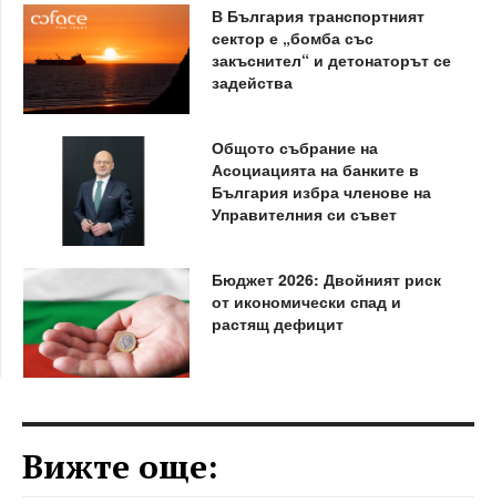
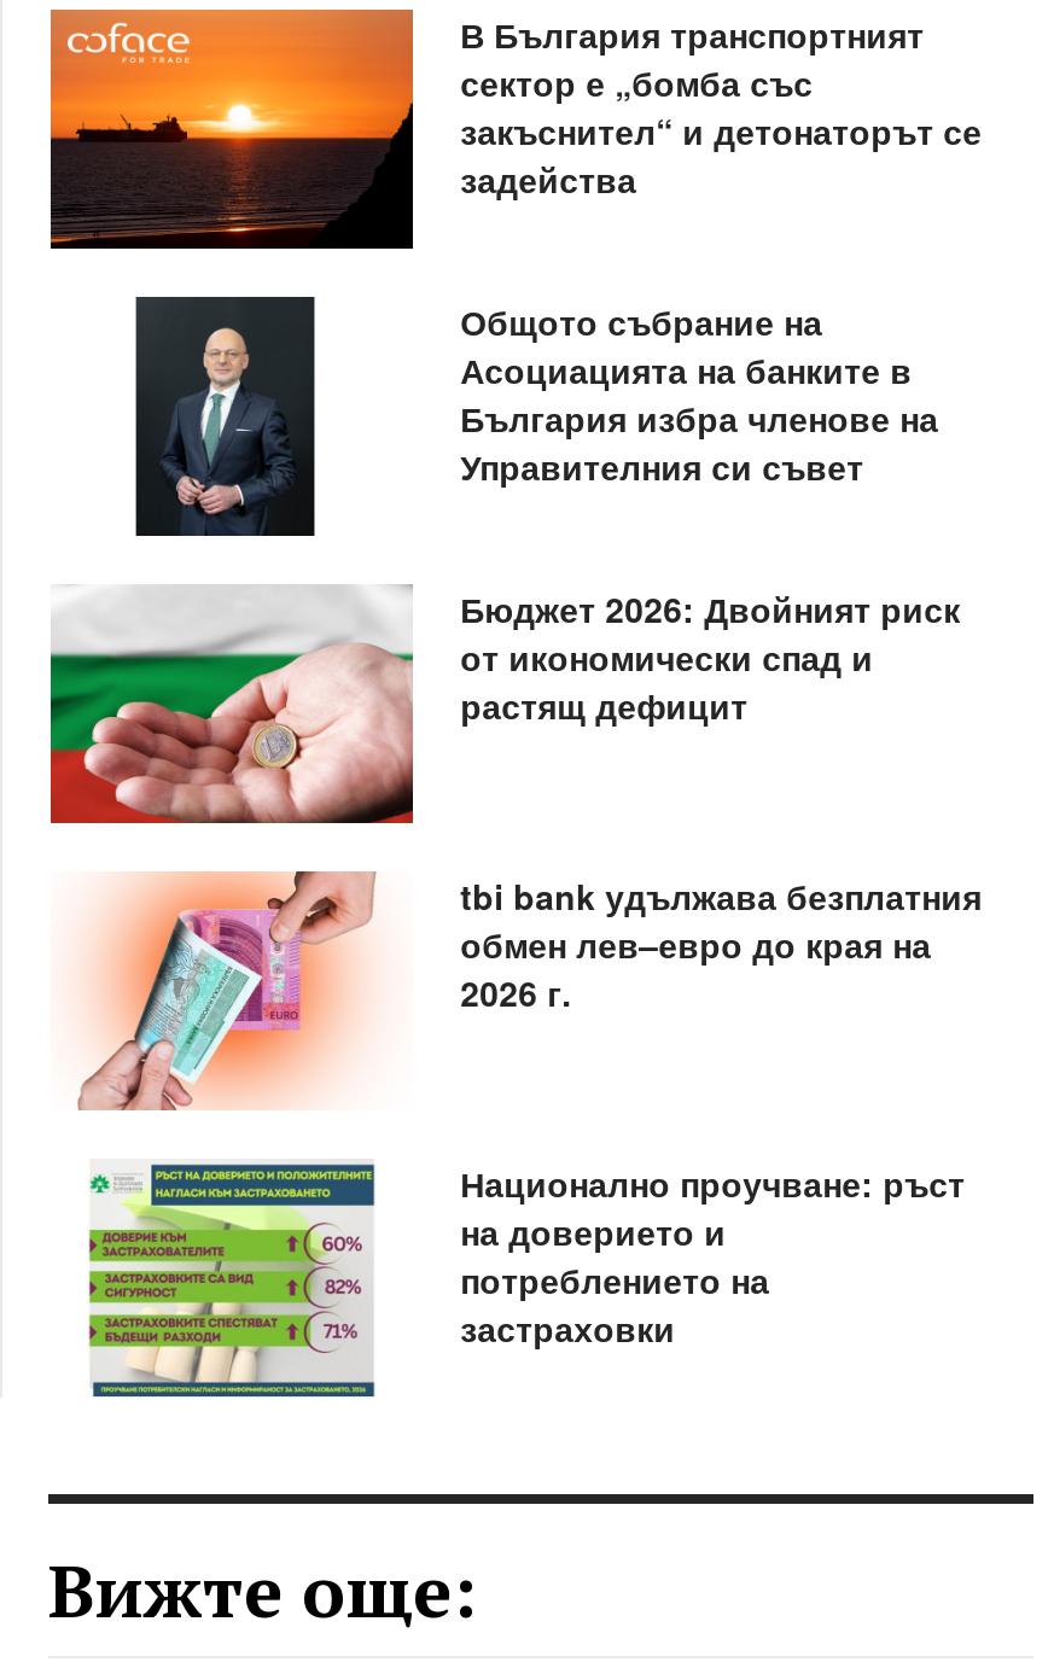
none -> [75,869,982,1113] [image] | tbi bank удължава безплатния | обмен лев–евро до края на | 2026 г.
none -> [87,1158,965,1400] [image] | Национално проучване: ръст | на доверието и | потреблението на | застраховки

